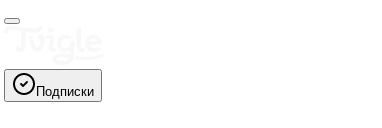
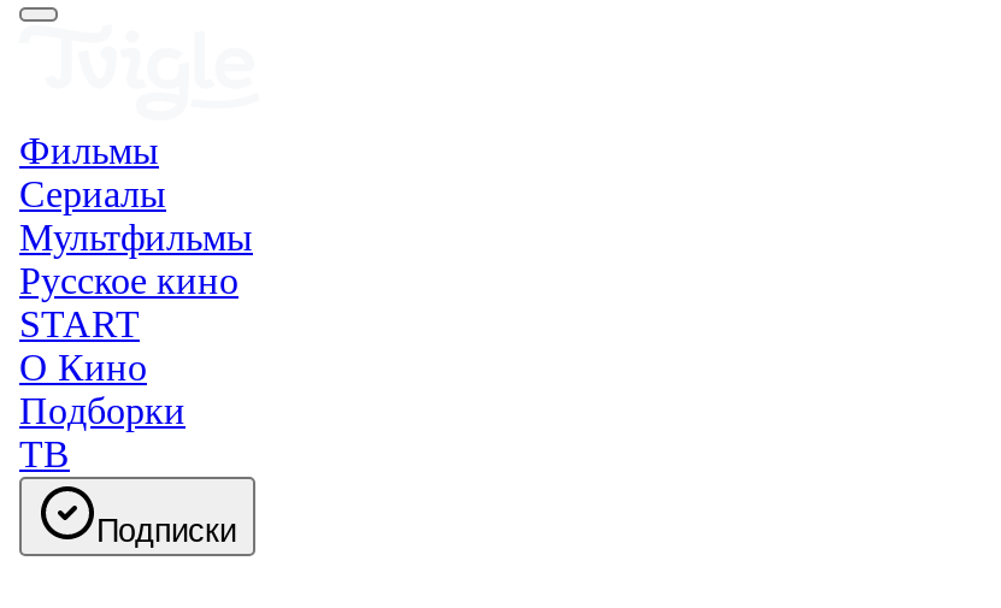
none -> [19,130,253,474] Фильмы | Сериалы | Мультфильмы | Русское кино | START | О Кино | Подборки | ТВ

